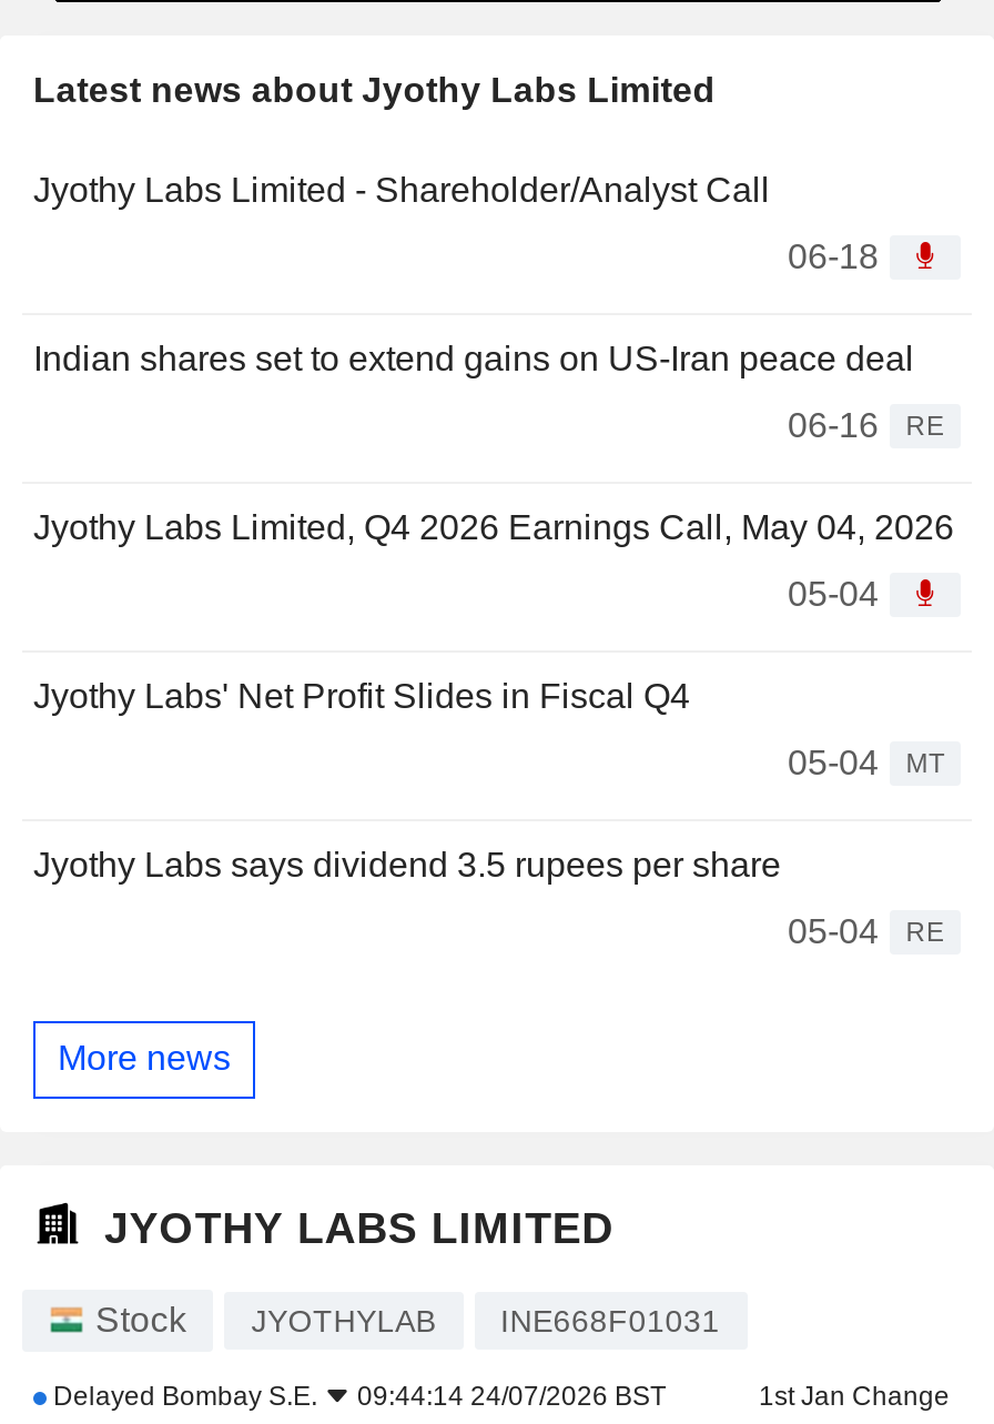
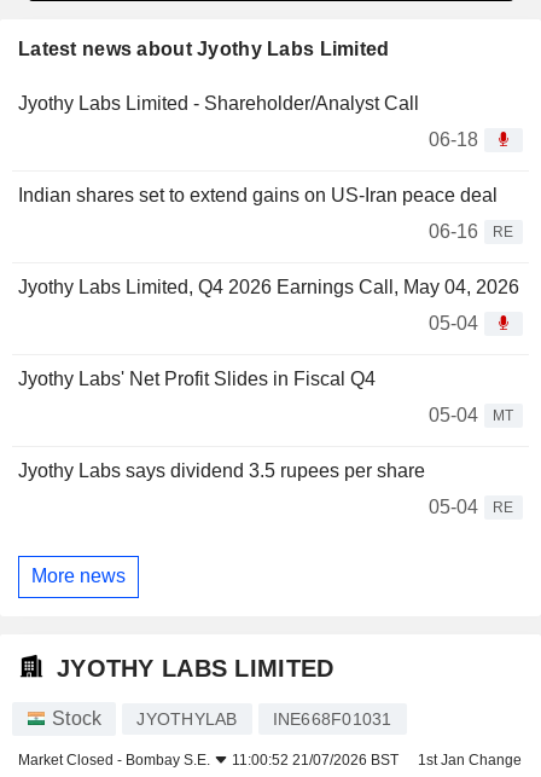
[47,1381,666,1412] Delayed Bombay S.E. | 09:44:14 24/07/2026 BST -> [18,752,399,769] Market Closed - Bombay S.E. | 11:00:52 21/07/2026 BST

